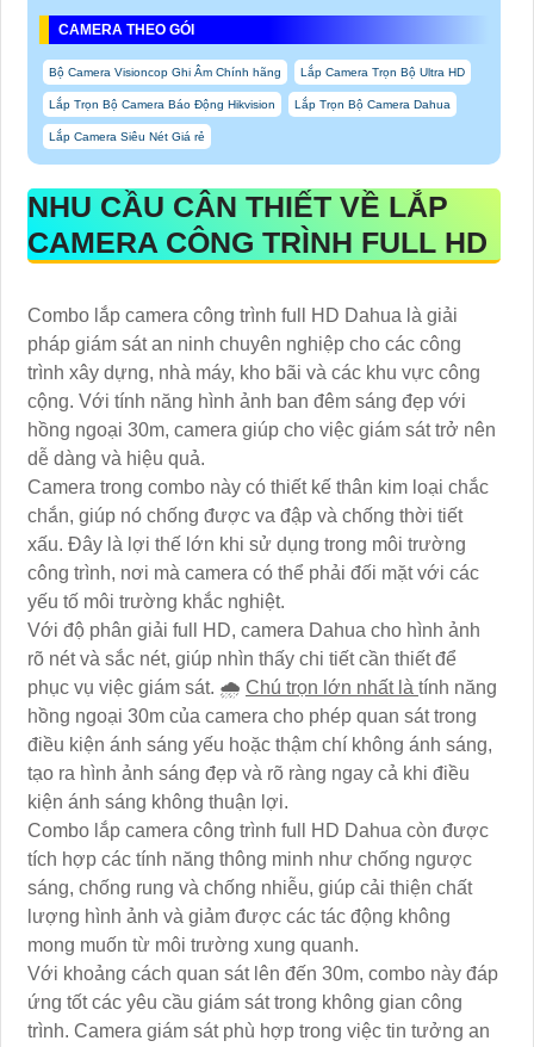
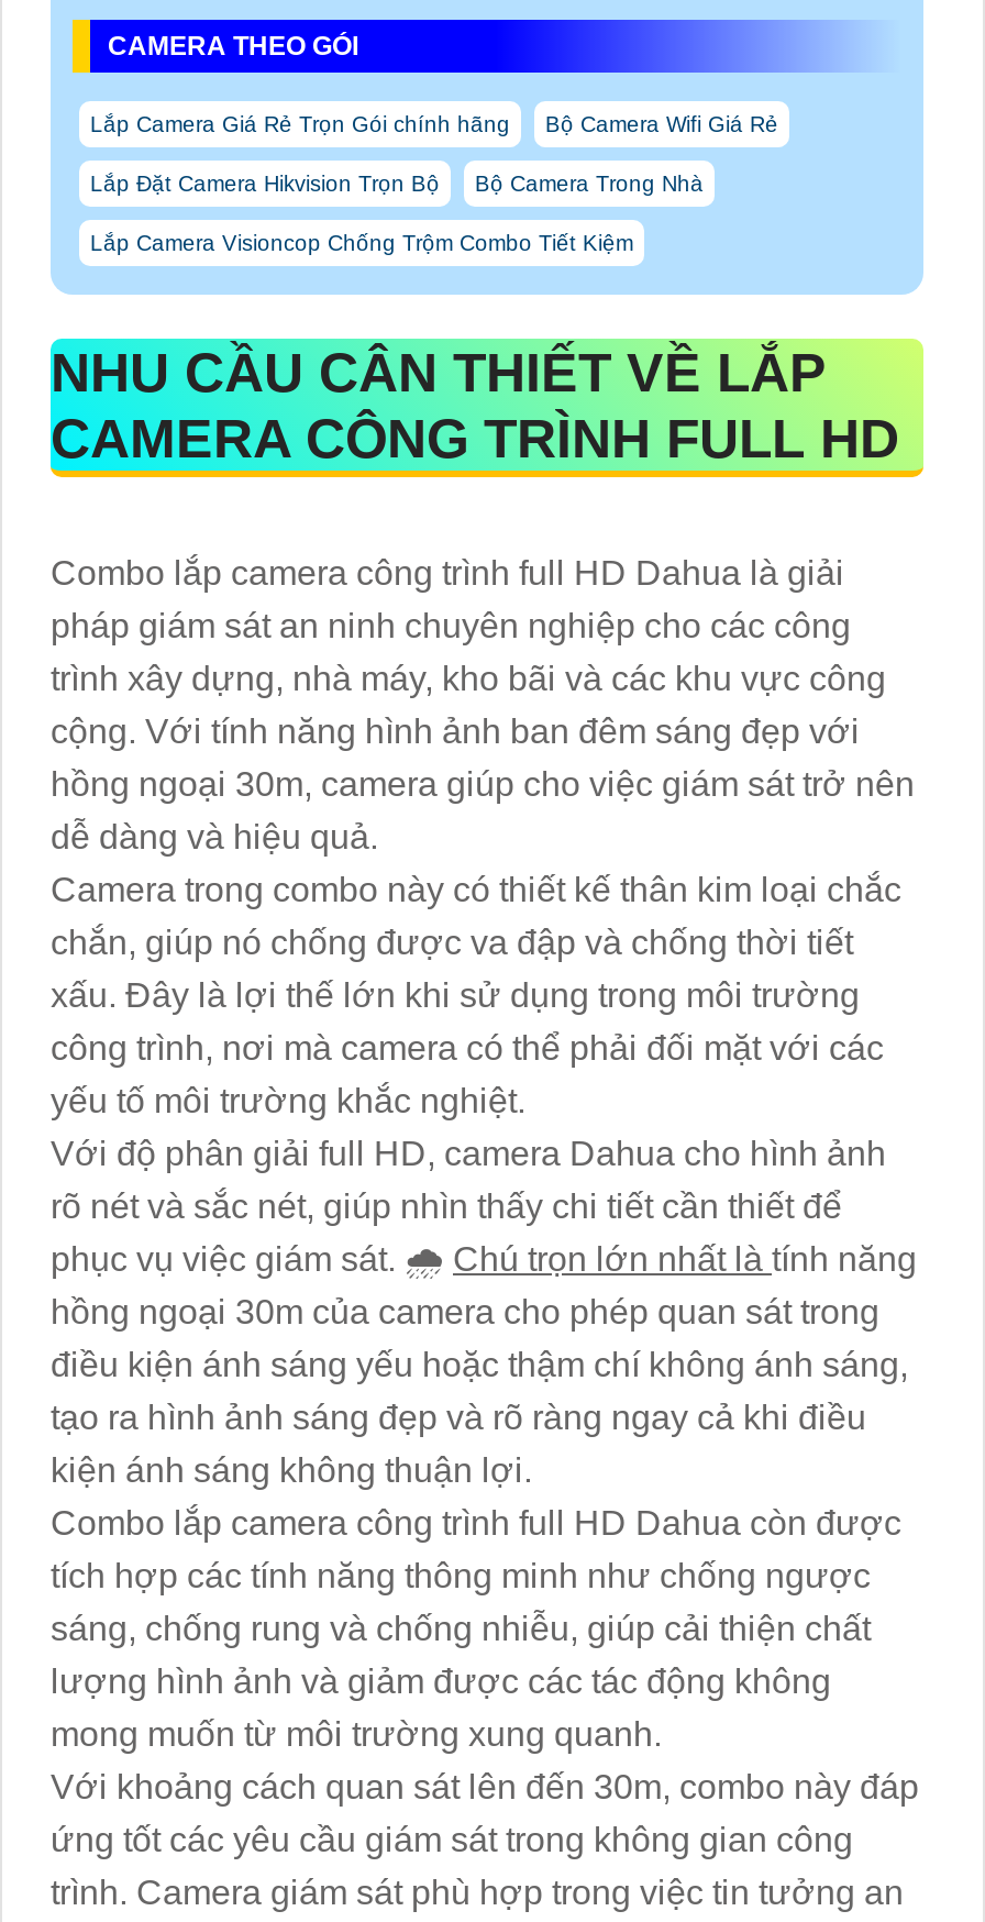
[49,66,465,79] Bộ Camera Visioncop Ghi Âm Chính hãng | Lắp Camera Trọn Bộ Ultra HD -> [90,113,778,137] Lắp Camera Giá Rẻ Trọn Gói chính hãng | Bộ Camera Wifi Giá Rẻ
[49,98,451,111] Lắp Trọn Bộ Camera Báo Động Hikvision | Lắp Trọn Bộ Camera Dahua -> [90,172,704,197] Lắp Đặt Camera Hikvision Trọn Bộ | Bộ Camera Trong Nhà
[49,130,205,144] Lắp Camera Siêu Nét Giá rẻ -> [90,232,633,256] Lắp Camera Visioncop Chống Trộm Combo Tiết Kiệm

